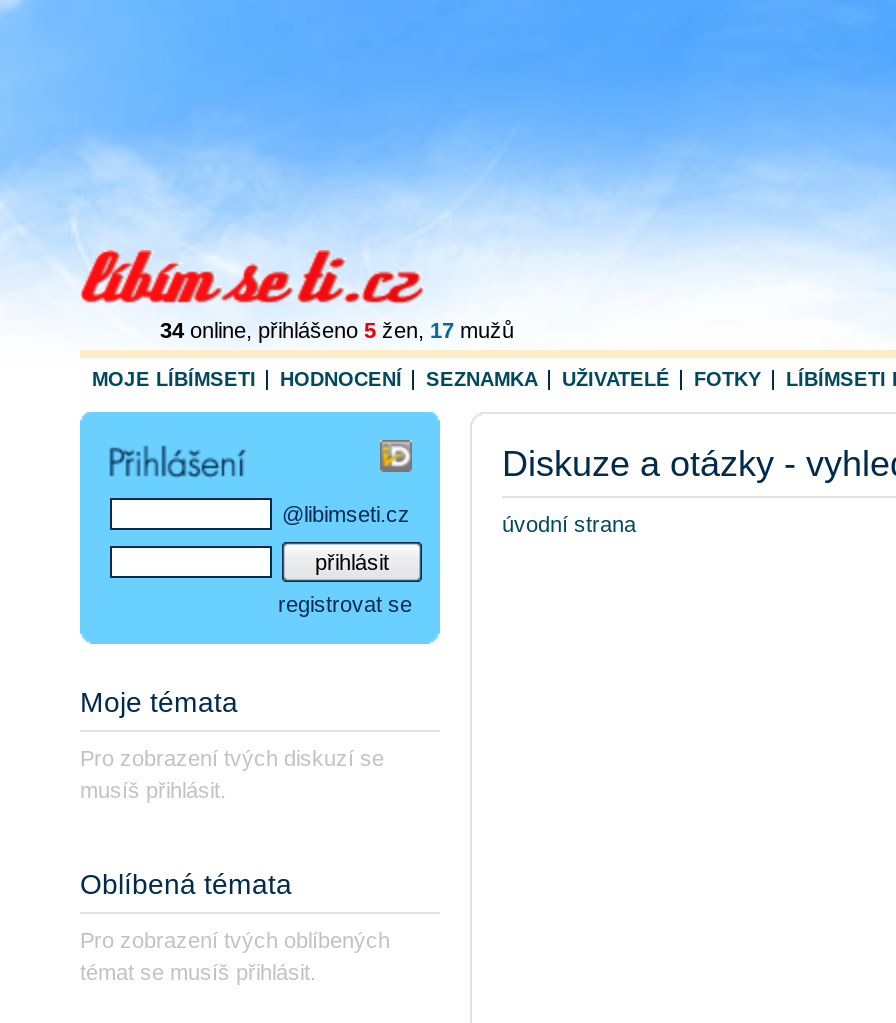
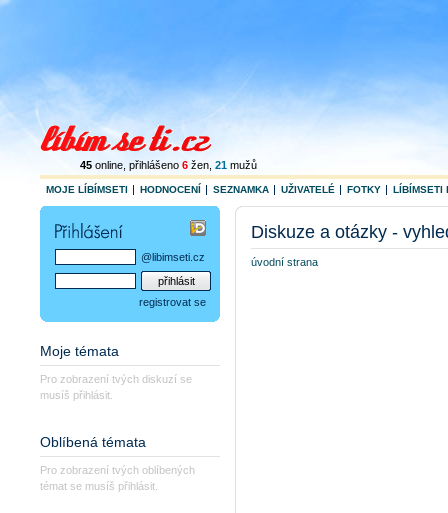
[160,318,514,342] 34 online, přihlášeno 5 žen, 17 mužů -> [80,159,257,171] 45 online, přihlášeno 6 žen, 21 mužů

